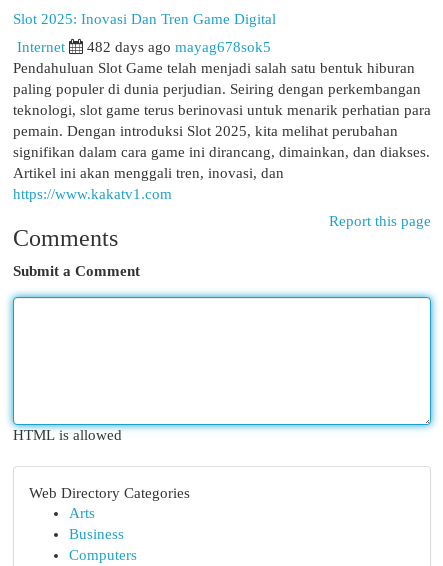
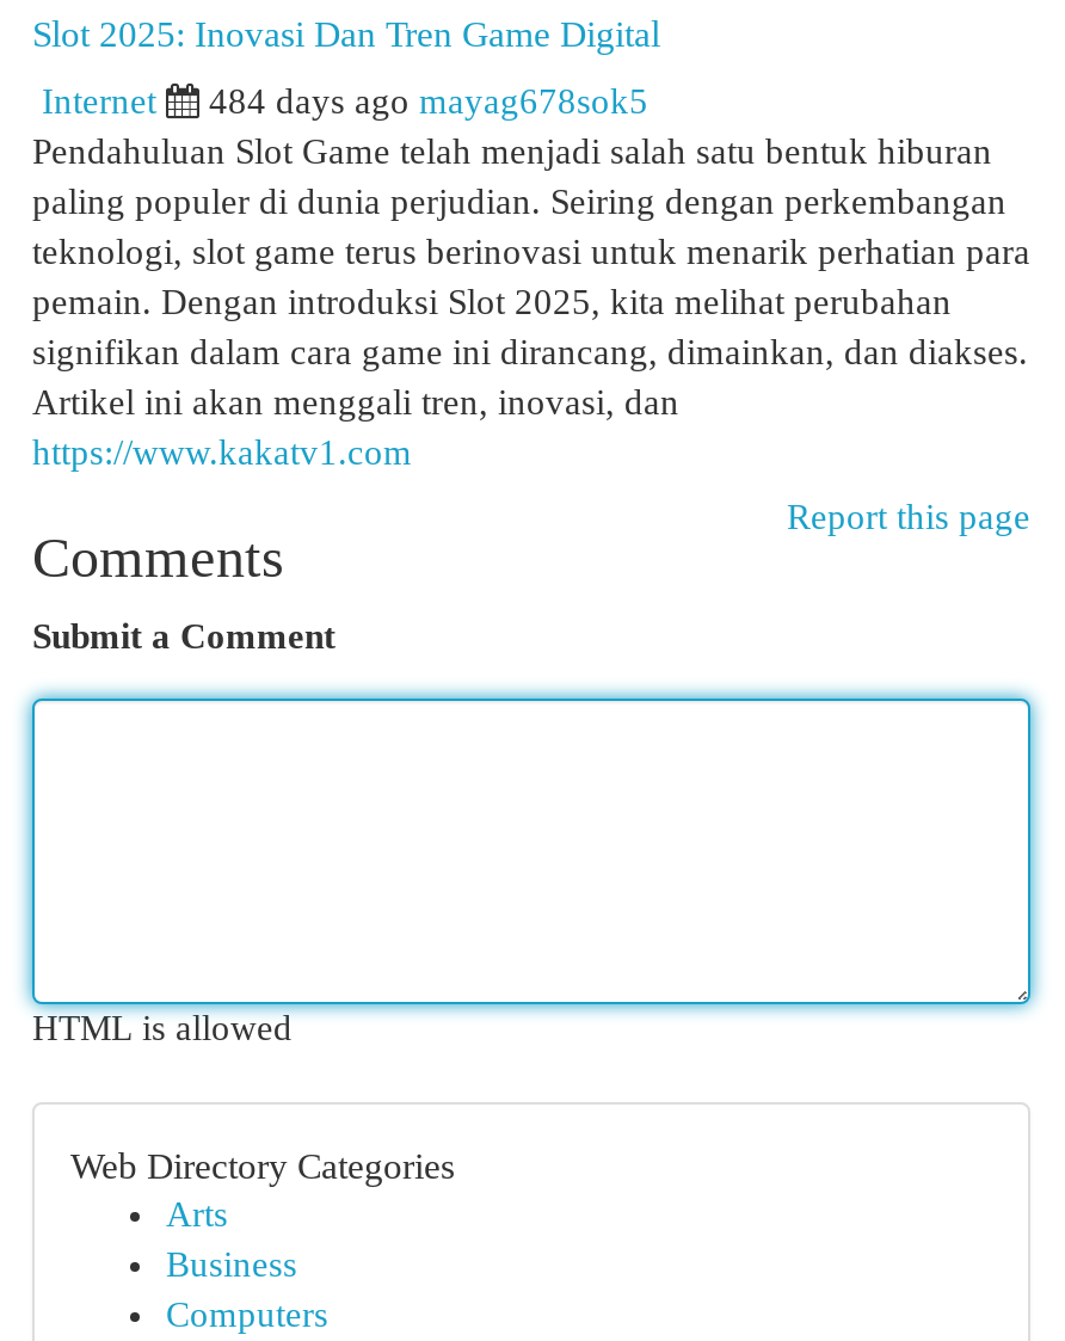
[87,39,271,55] 482 days ago mayag678sok5 -> [209,82,648,121] 484 days ago mayag678sok5

